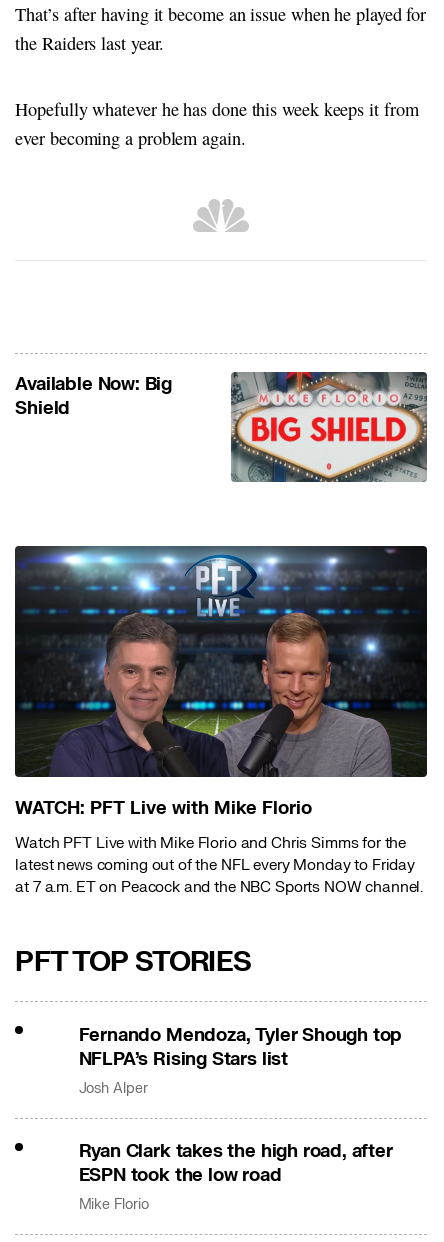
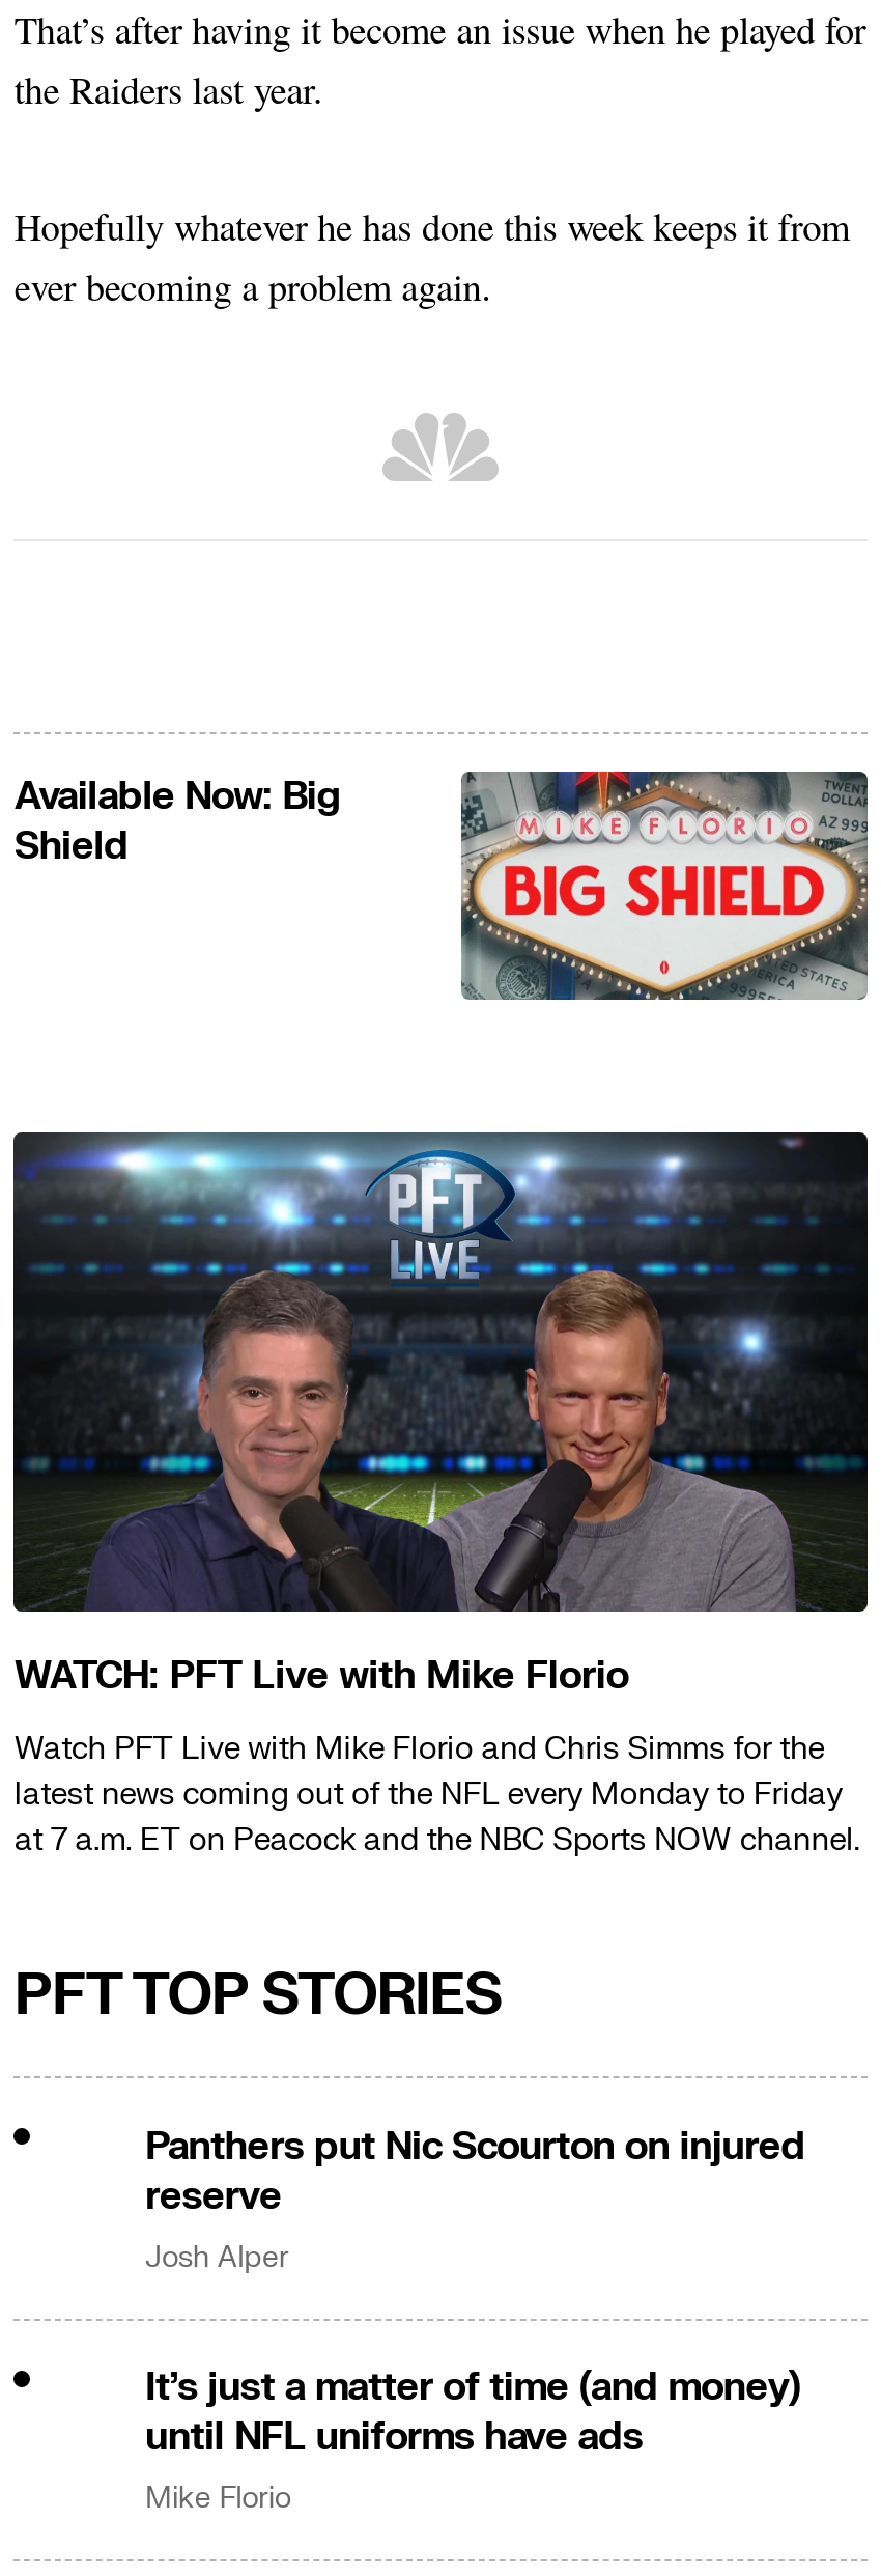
[78,1023,402,1071] Fernando Mendoza, Tyler Shough top | NFLPA’s Rising Stars list -> [145,2121,805,2221] Panthers put Nic Scourton on injured | reserve
[78,1139,393,1187] Ryan Clark takes the high road, after | ESPN took the low road -> [145,2363,800,2463] It’s just a matter of time (and money) | until NFL uniforms have ads

